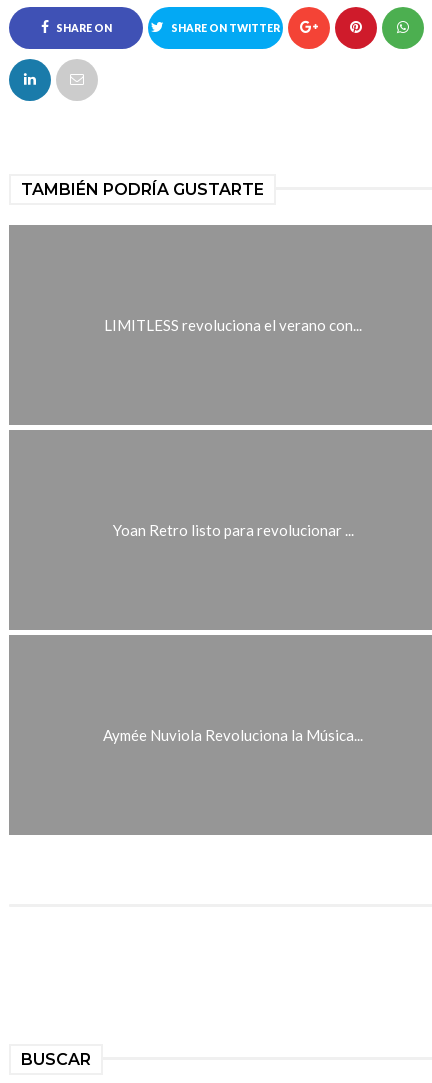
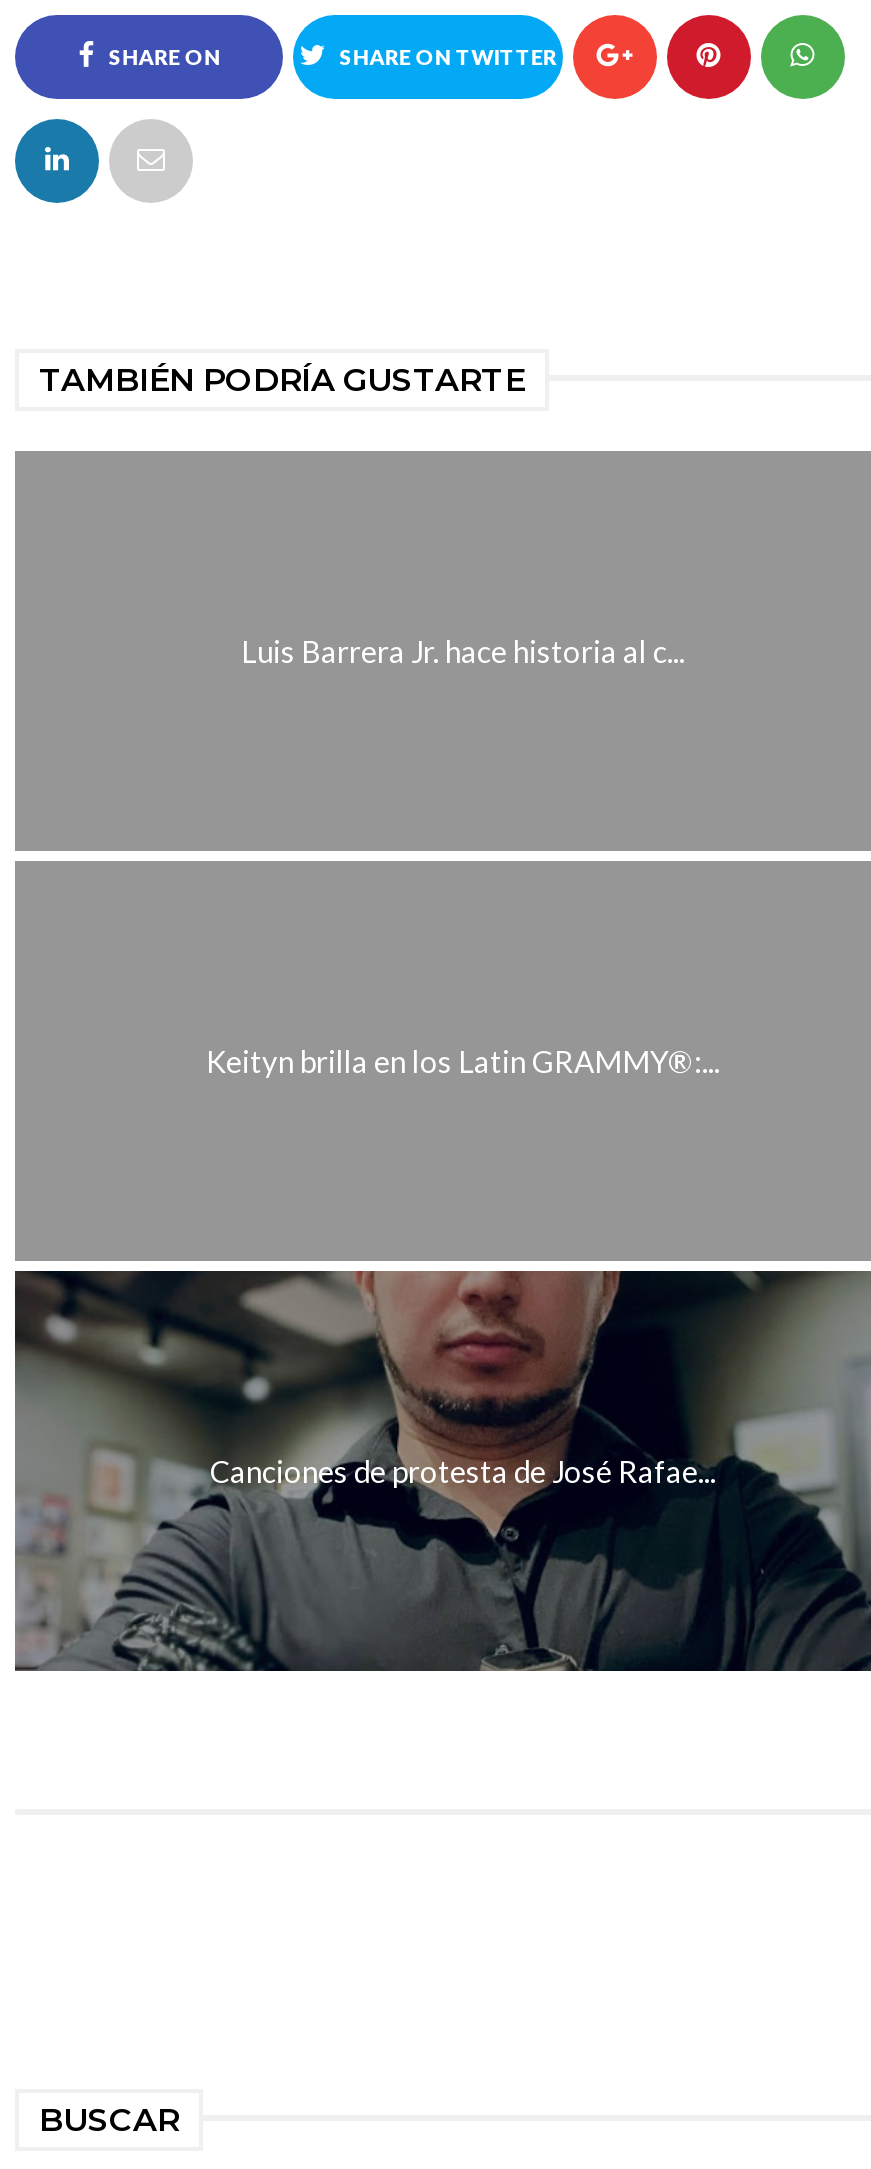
none -> [15,1271,865,1671] [image]
[104,316,362,334] LIMITLESS revoluciona el verano con... -> [241,633,685,669] Luis Barrera Jr. hace historia al c...
[112,521,353,539] Yoan Retro listo para revolucionar ... -> [206,1043,720,1079] Keityn brilla en los Latin GRAMMY®:...
[103,726,363,744] Aymée Nuviola Revoluciona la Música... -> [210,1453,716,1489] Canciones de protesta de José Rafae...

